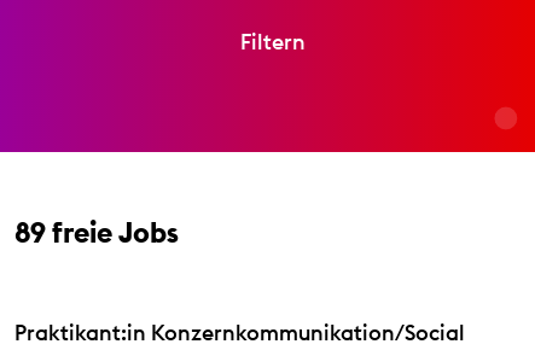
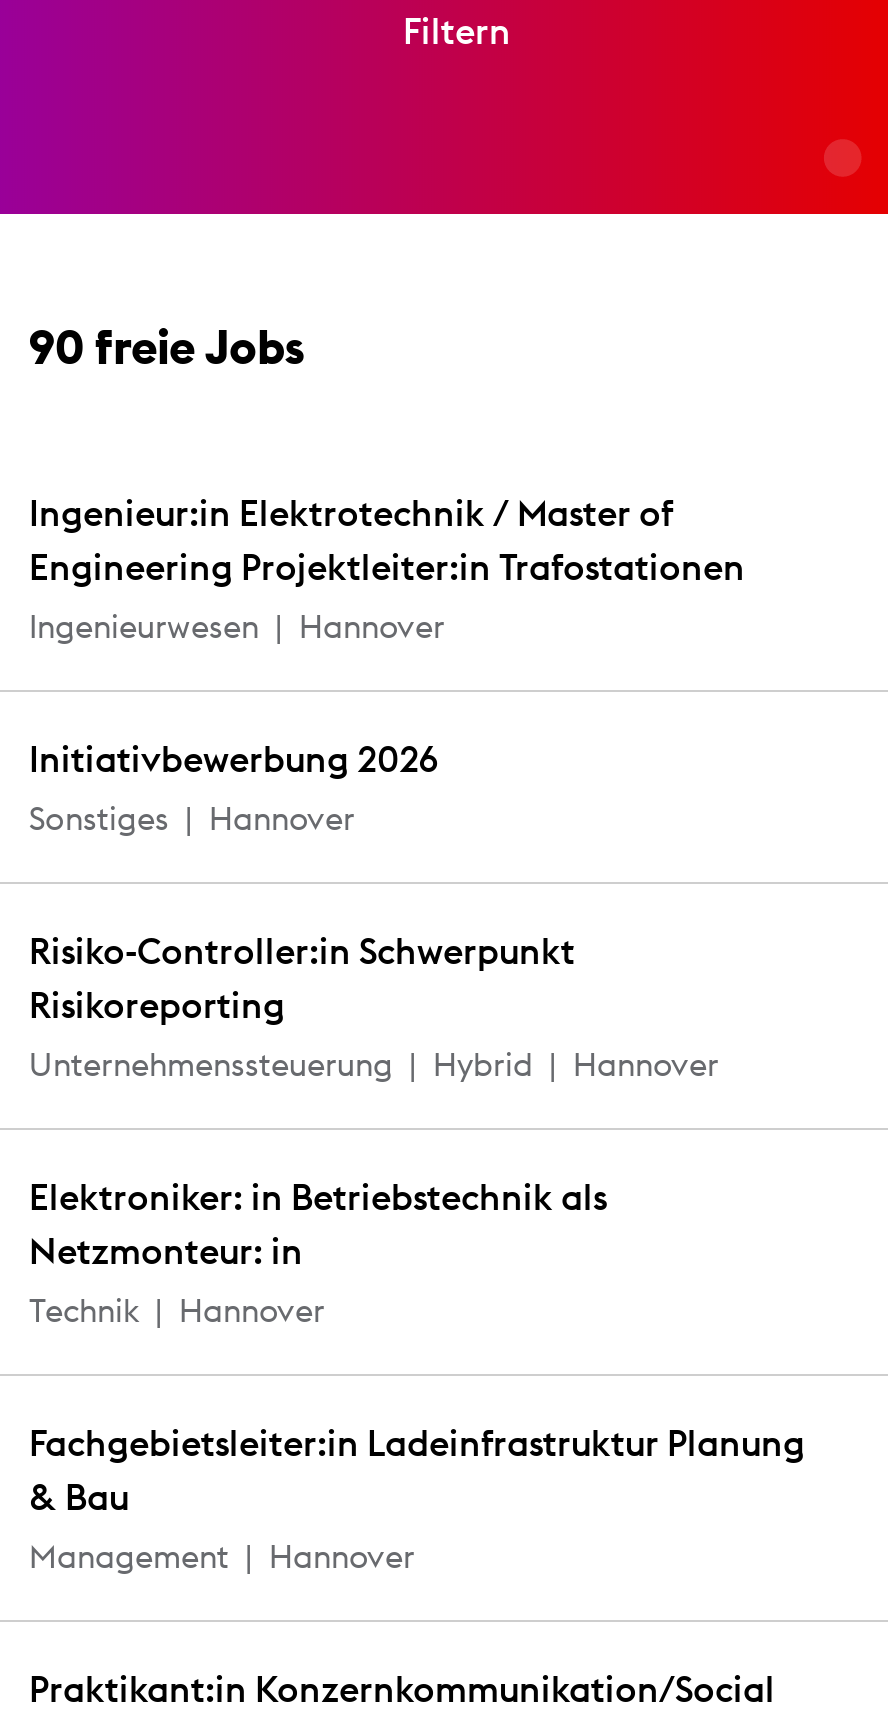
[14,213,179,250] 89freie Jobs -> [29,316,805,1576] 90 freie Jobs | Ingenieur:in Elektrotechnik / Master of | Engineering Projektleiter:in Trafostationen | Ingenieurwesen | Hannover | Initiativbewerbung 2026 | Sonstiges | Hannover | Risiko-Controller:in Schwerpunkt | Risikoreporting | Unternehmenssteuerung | Hybrid | Hannover | Elektroniker: in Betriebstechnik als | Netzmonteur: in | Technik | Hannover | Fachgebietsleiter:in Ladeinfrastruktur Planung | & Bau | Management | Hannover

